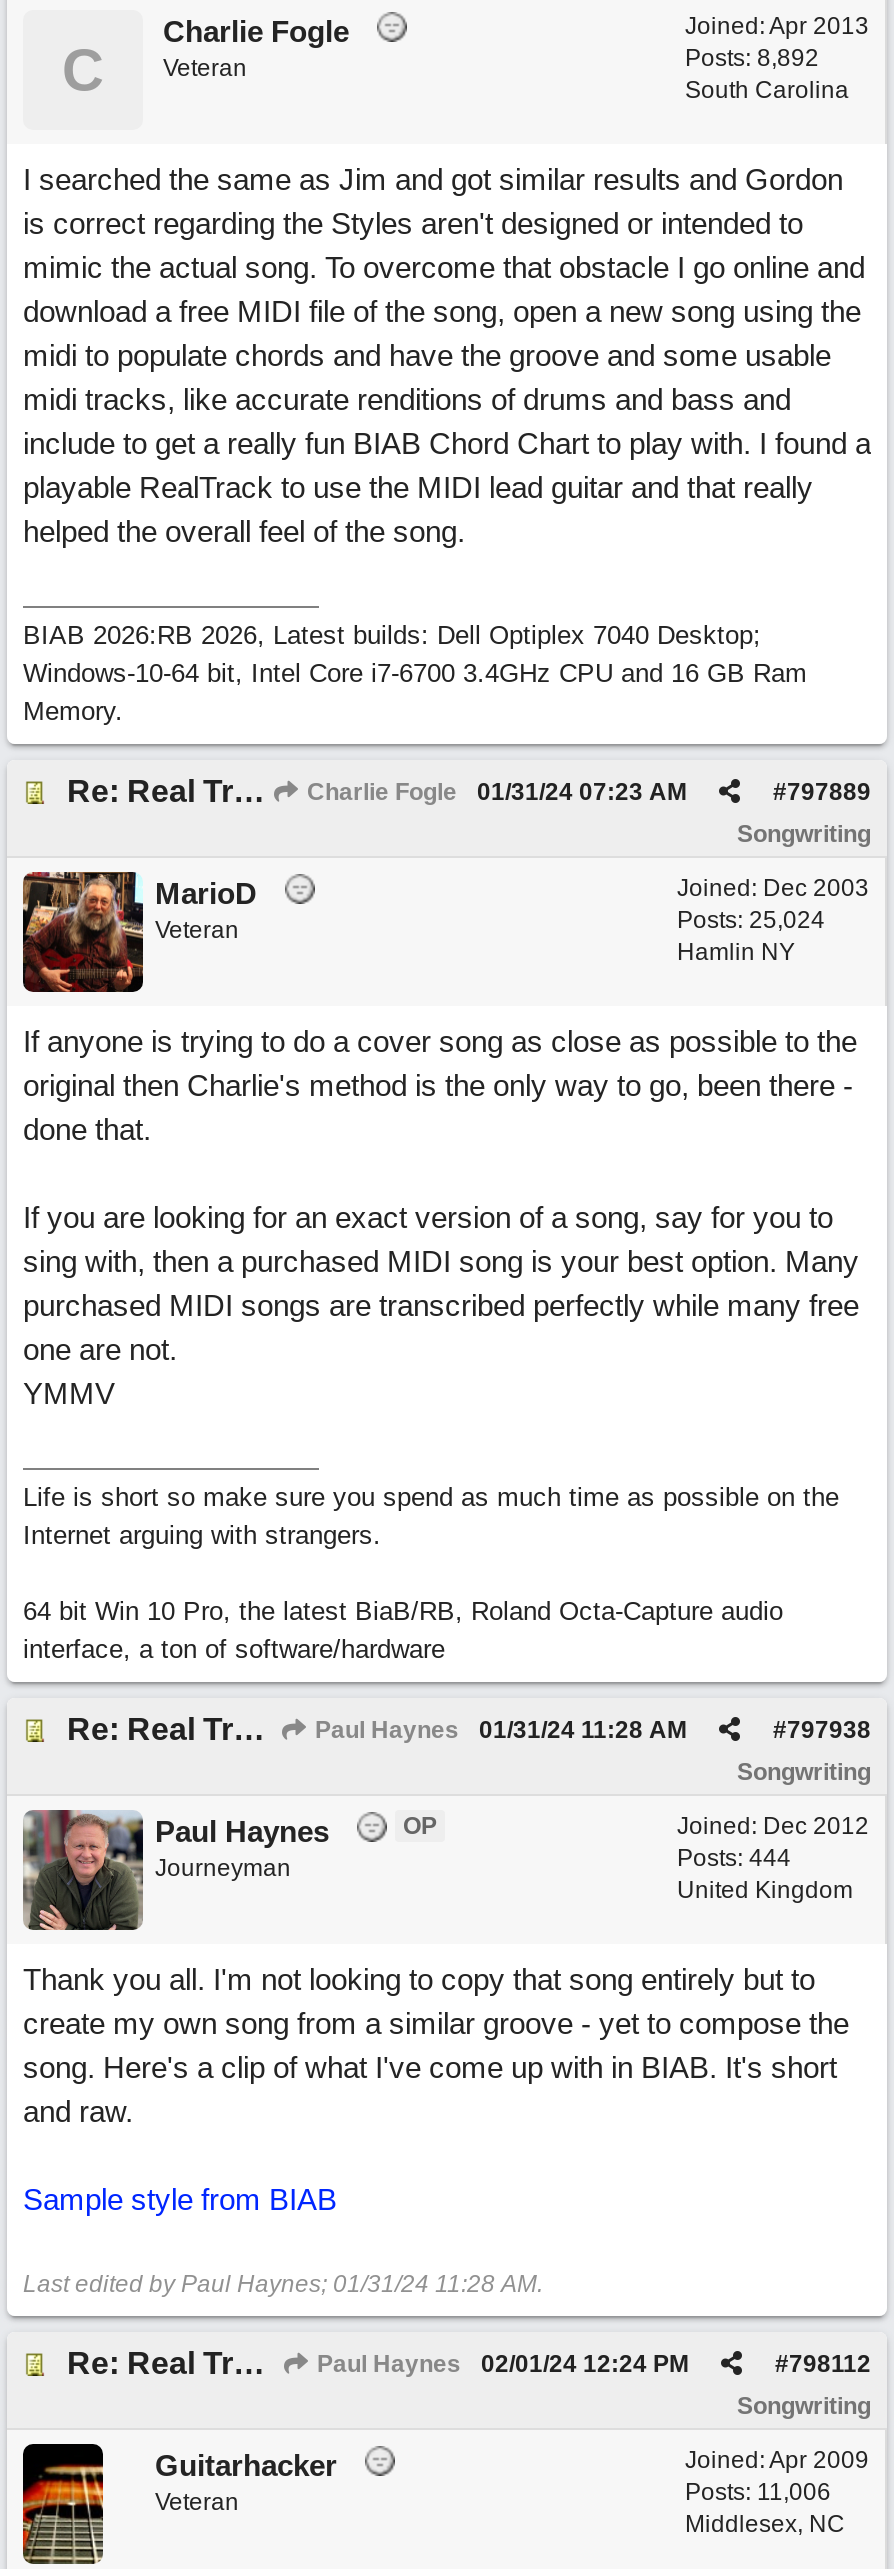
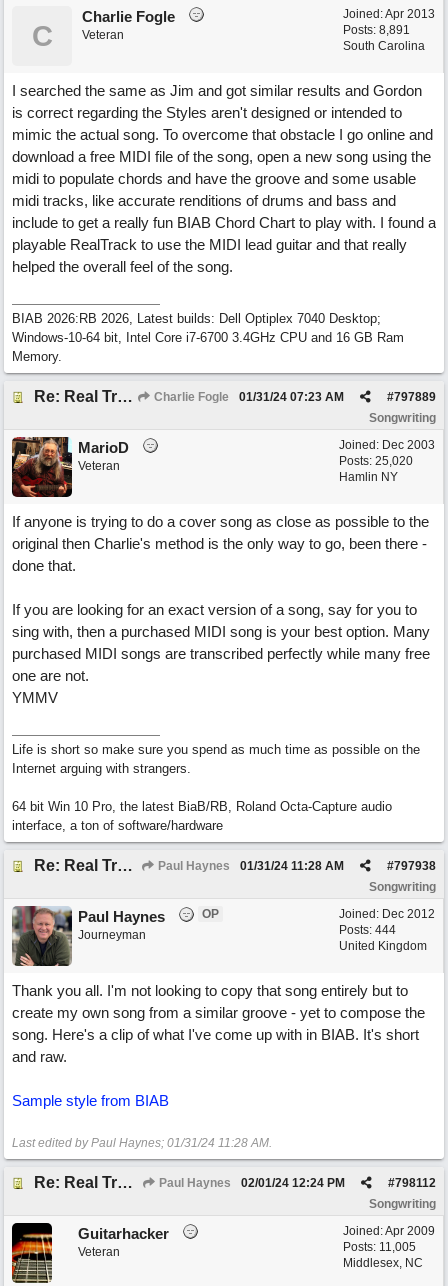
[685,44,819,72] Posts: 8,892 -> [343,23,410,37] Posts: 8,891
[677,906,825,934] Posts: 25,024 -> [339,454,413,468] Posts: 25,020
[685,2478,831,2506] Posts: 11,006 -> [343,1240,416,1254] Posts: 11,005

